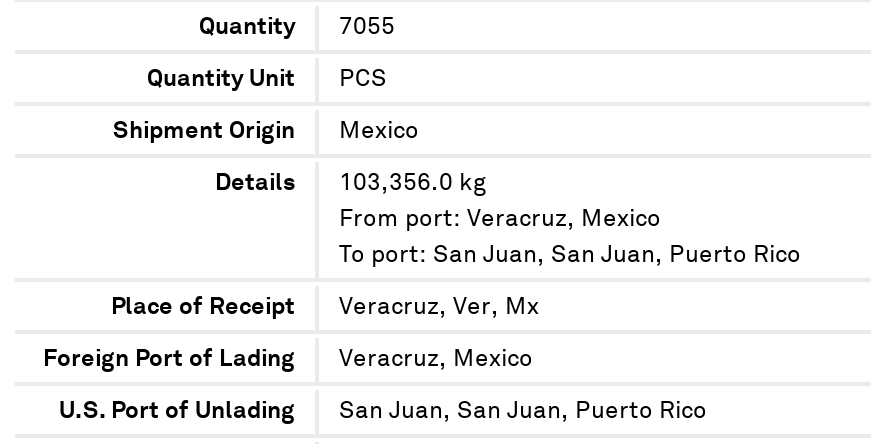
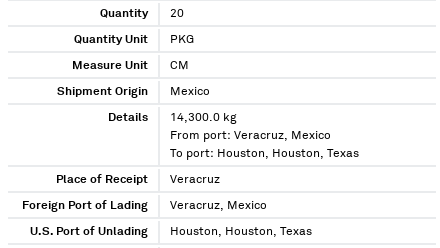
[199,16,395,40] Quantity 7055 -> [100,8,184,20] Quantity 20
[339,68,387,92] PCS -> [72,34,194,72] PKG | Measure Unit | CM
[215,172,485,196] Details 103,356.0 kg -> [108,112,236,124] Details 14,300.0 kg
[339,244,801,268] To port: San Juan, San Juan, Puerto Rico -> [170,148,359,160] To port: Houston, Houston, Texas
[339,296,539,320] Veracruz, Ver, Mx -> [170,174,220,186] Veracruz
[339,400,707,424] San Juan, San Juan, Puerto Rico -> [170,226,312,238] Houston, Houston, Texas

